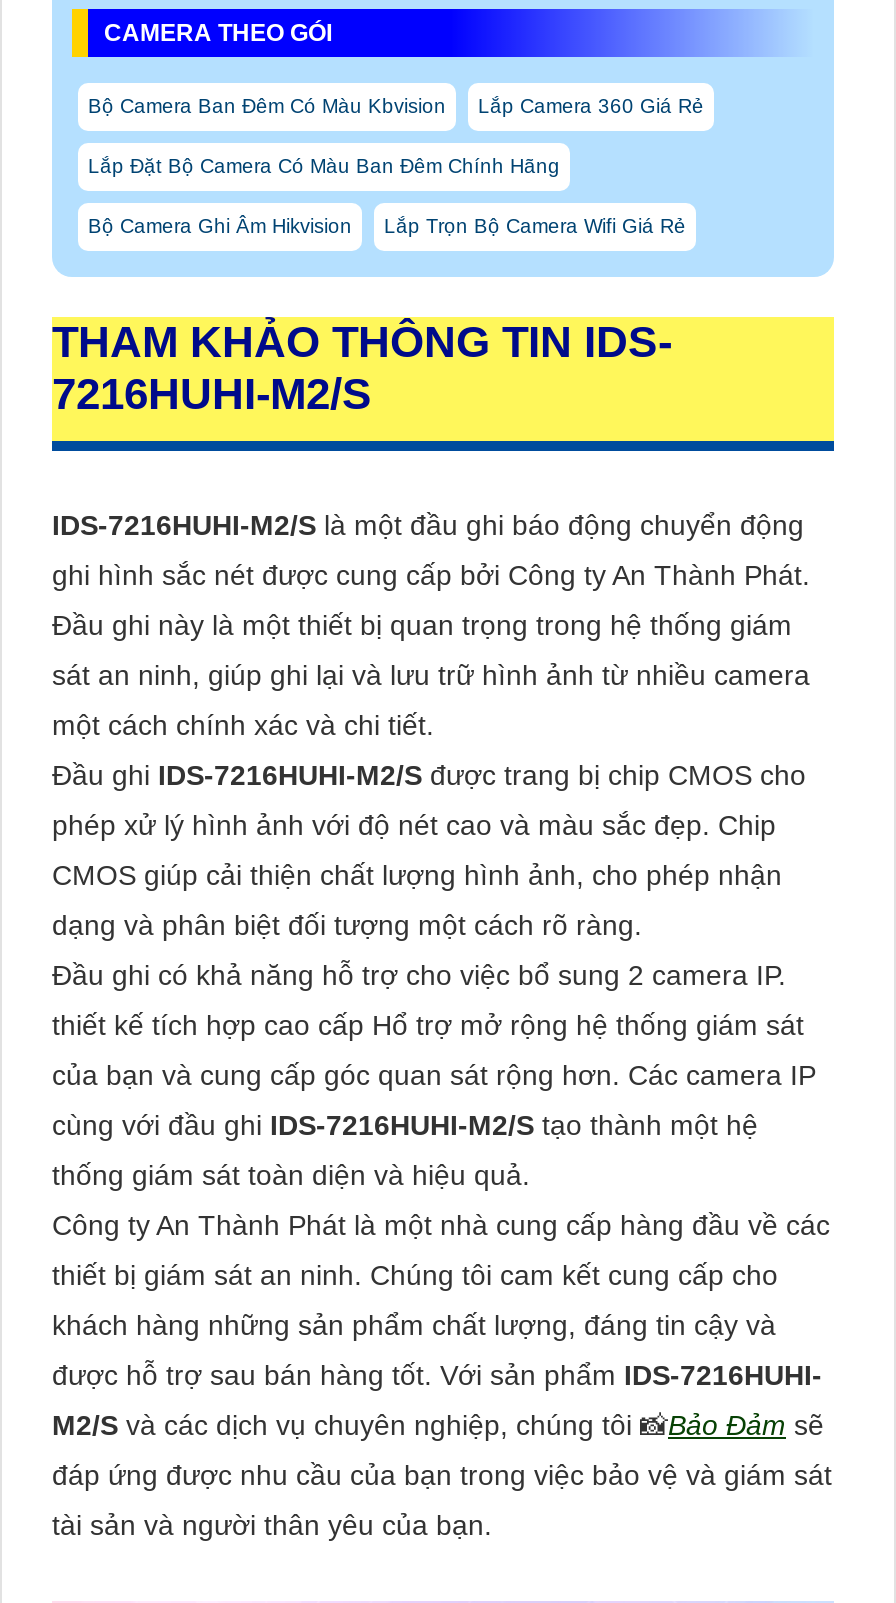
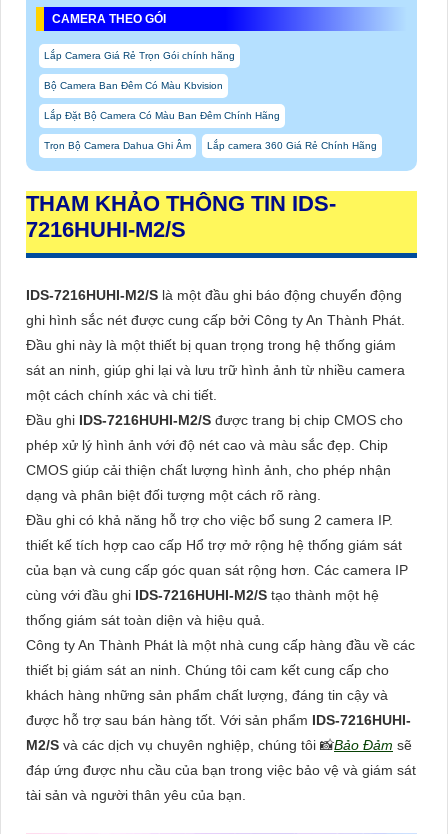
none -> [44,50,235,61] Lắp Camera Giá Rẻ Trọn Gói chính hãng
[478,95,704,117] Lắp Camera 360 Giá Rẻ -> none
[88,215,686,237] Bộ Camera Ghi Âm Hikvision | Lắp Trọn Bộ Camera Wifi Giá Rẻ -> [44,140,377,151] Trọn Bộ Camera Dahua Ghi Âm | Lắp camera 360 Giá Rẻ Chính Hãng

